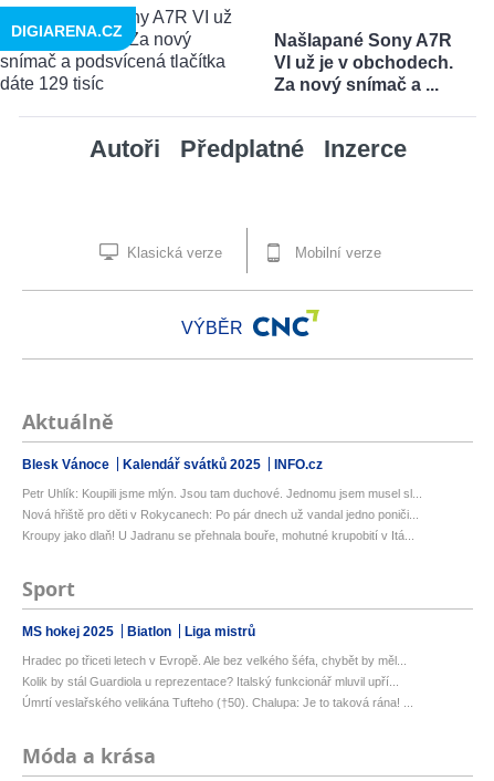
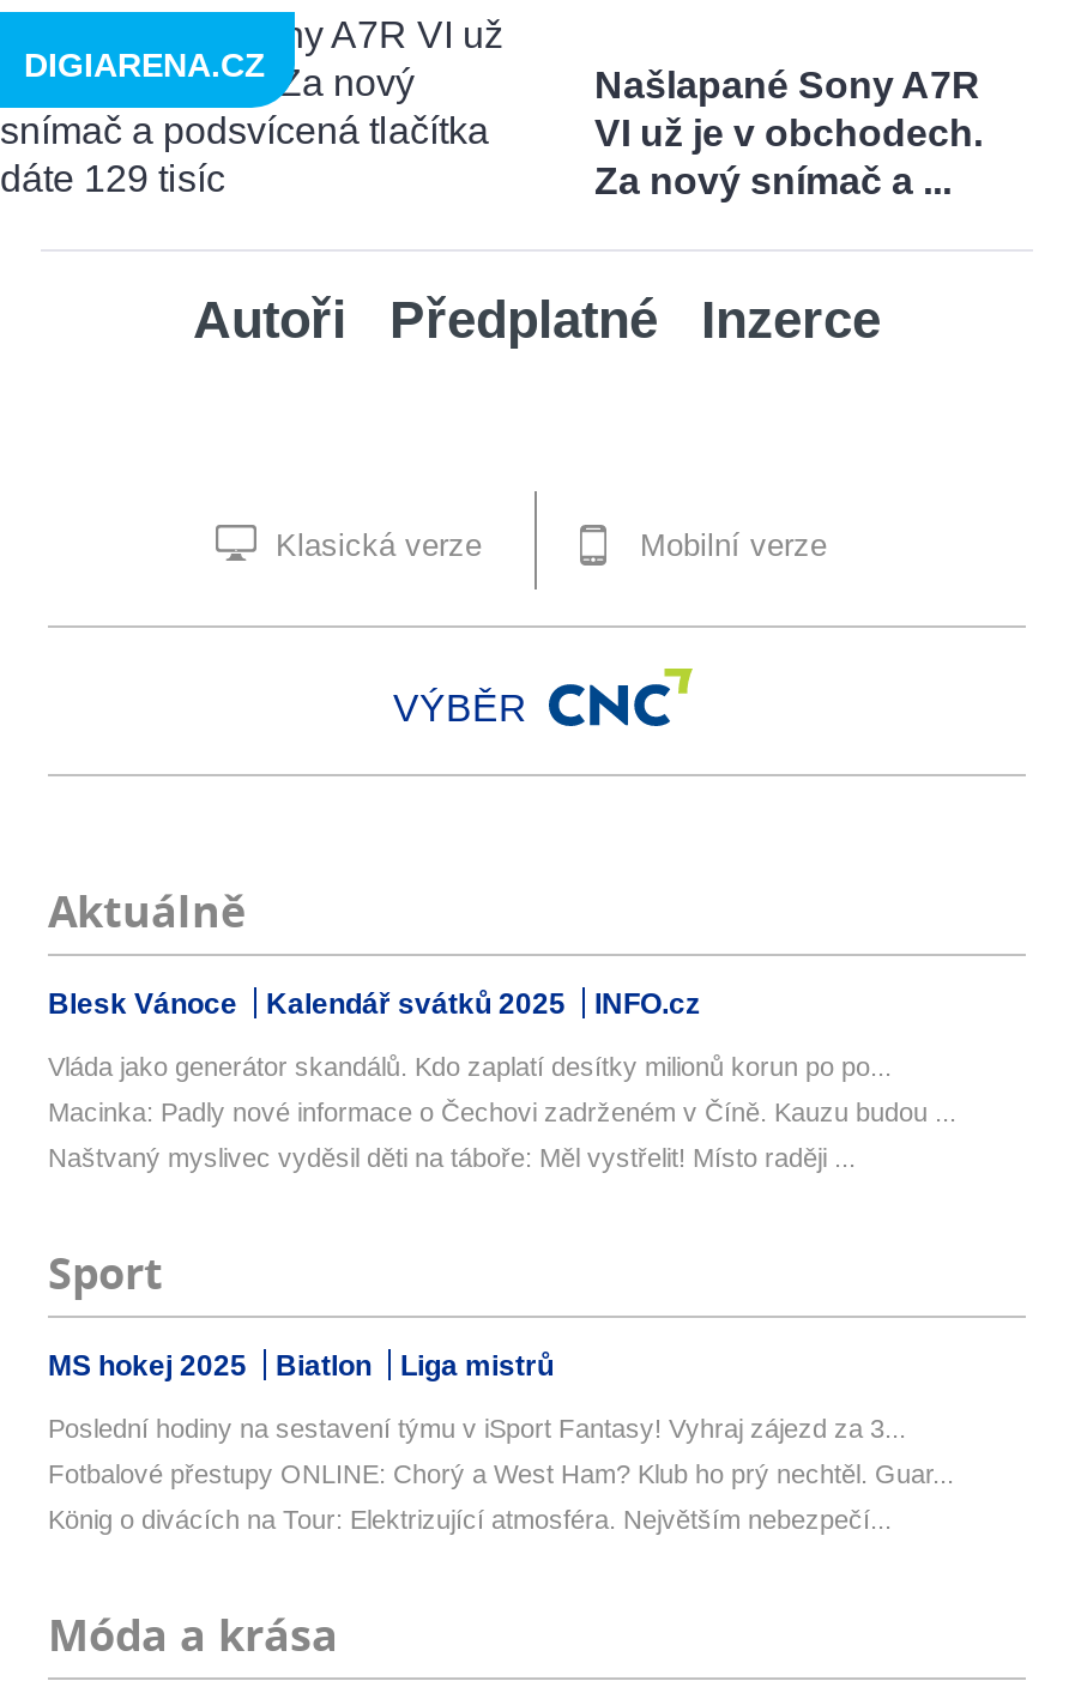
[22,487,422,500] Petr Uhlík: Koupili jsme mlýn. Jsou tam duchové. Jednomu jsem musel sl... -> [48,1052,892,1080] Vláda jako generátor skandálů. Kdo zaplatí desítky milionů korun po po...
[22,508,419,521] Nová hřiště pro děti v Rokycanech: Po pár dnech už vandal jedno poniči... -> [48,1097,956,1126] Macinka: Padly nové informace o Čechovi zadrženém v Číně. Kauzu budou ...
[22,529,414,542] Kroupy jako dlaň! U Jadranu se přehnala bouře, mohutné krupobití v Itá... -> [48,1143,856,1172] Naštvaný myslivec vyděsil děti na táboře: Měl vystřelit! Místo raději ...
[22,654,407,667] Hradec po třiceti letech v Evropě. Ale bez velkého šéfa, chybět by měl... -> [48,1414,906,1442] Poslední hodiny na sestavení týmu v iSport Fantasy! Vyhraj zájezd za 3...
[22,675,399,688] Kolik by stál Guardiola u reprezentace? Italský funkcionář mluvil upří... -> [48,1459,954,1488] Fotbalové přestupy ONLINE: Chorý a West Ham? Klub ho prý nechtěl. Guar...
[22,696,413,709] Úmrtí veslařského velikána Tufteho (†50). Chalupa: Je to taková rána! ... -> [48,1505,892,1533] König o divácích na Tour: Elektrizující atmosféra. Největším nebezpečí...

